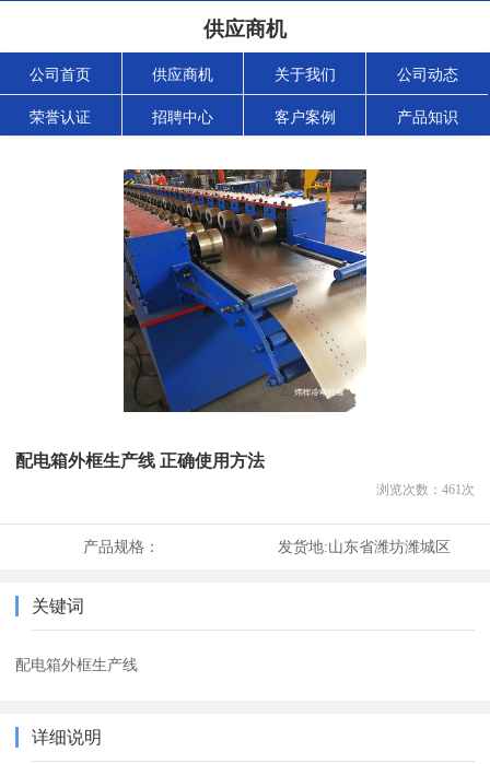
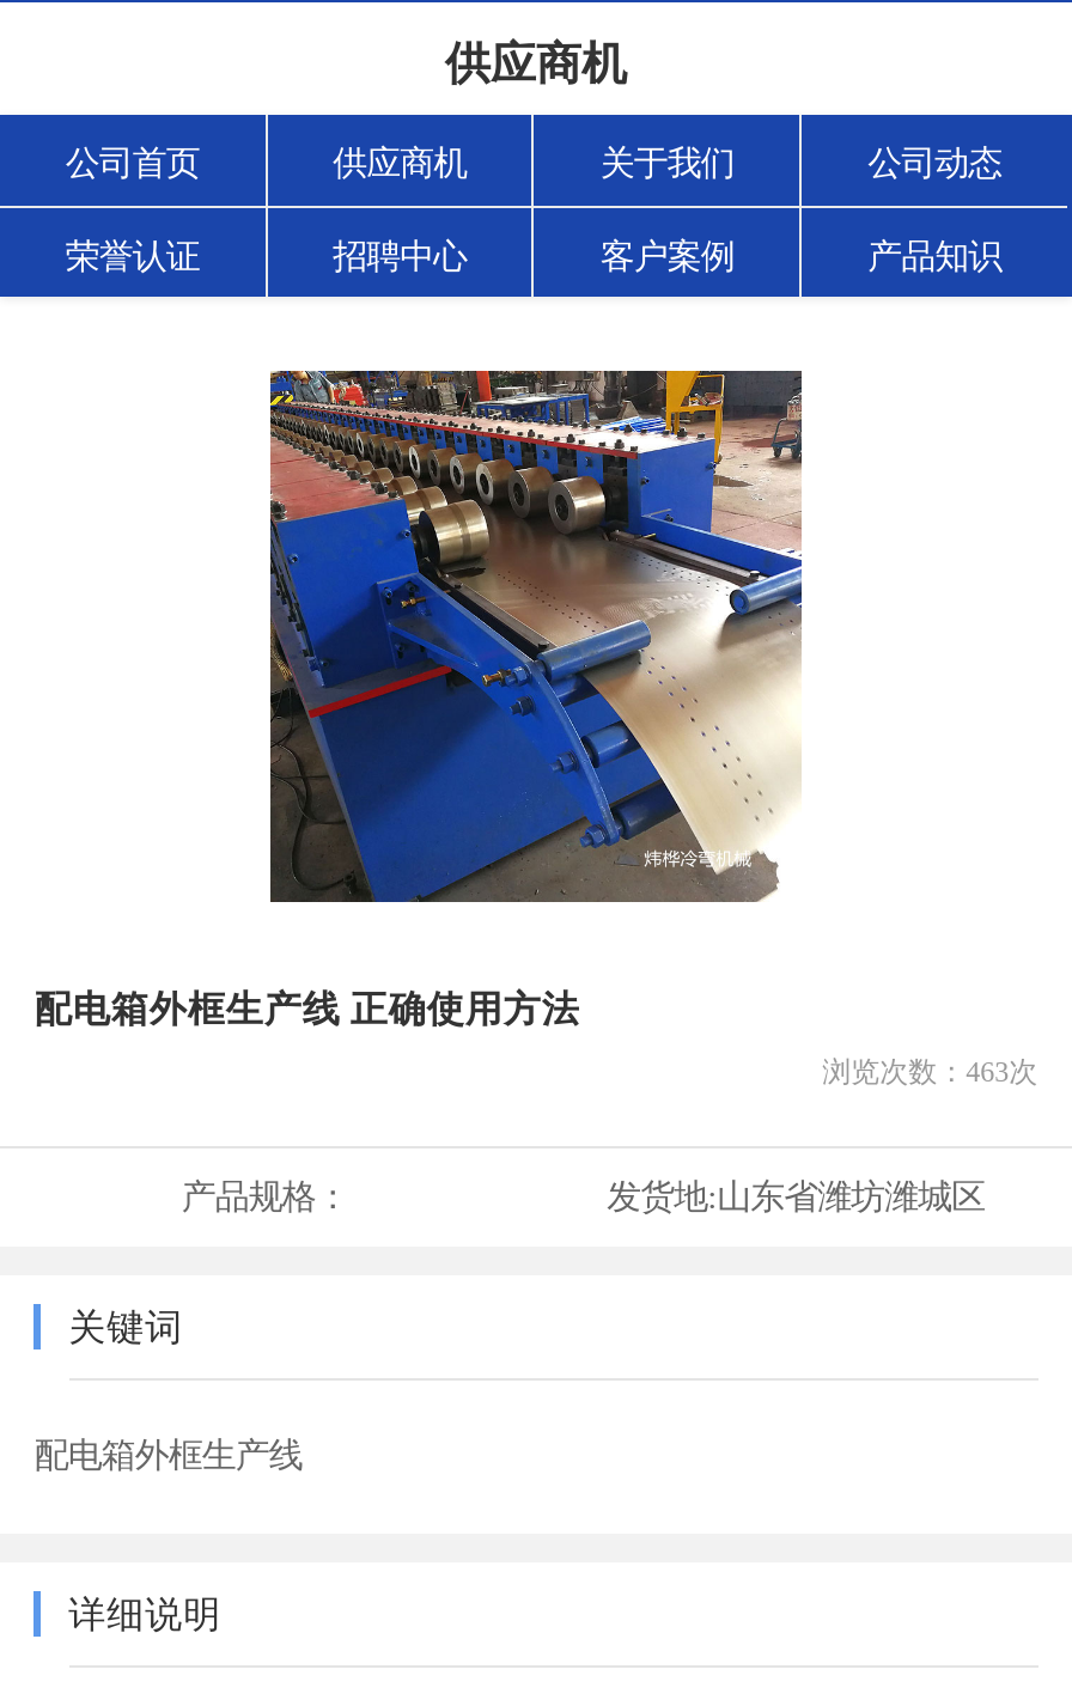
[376,482,474,497] 浏览次数：461次 -> [822,1055,1038,1089] 浏览次数：463次

